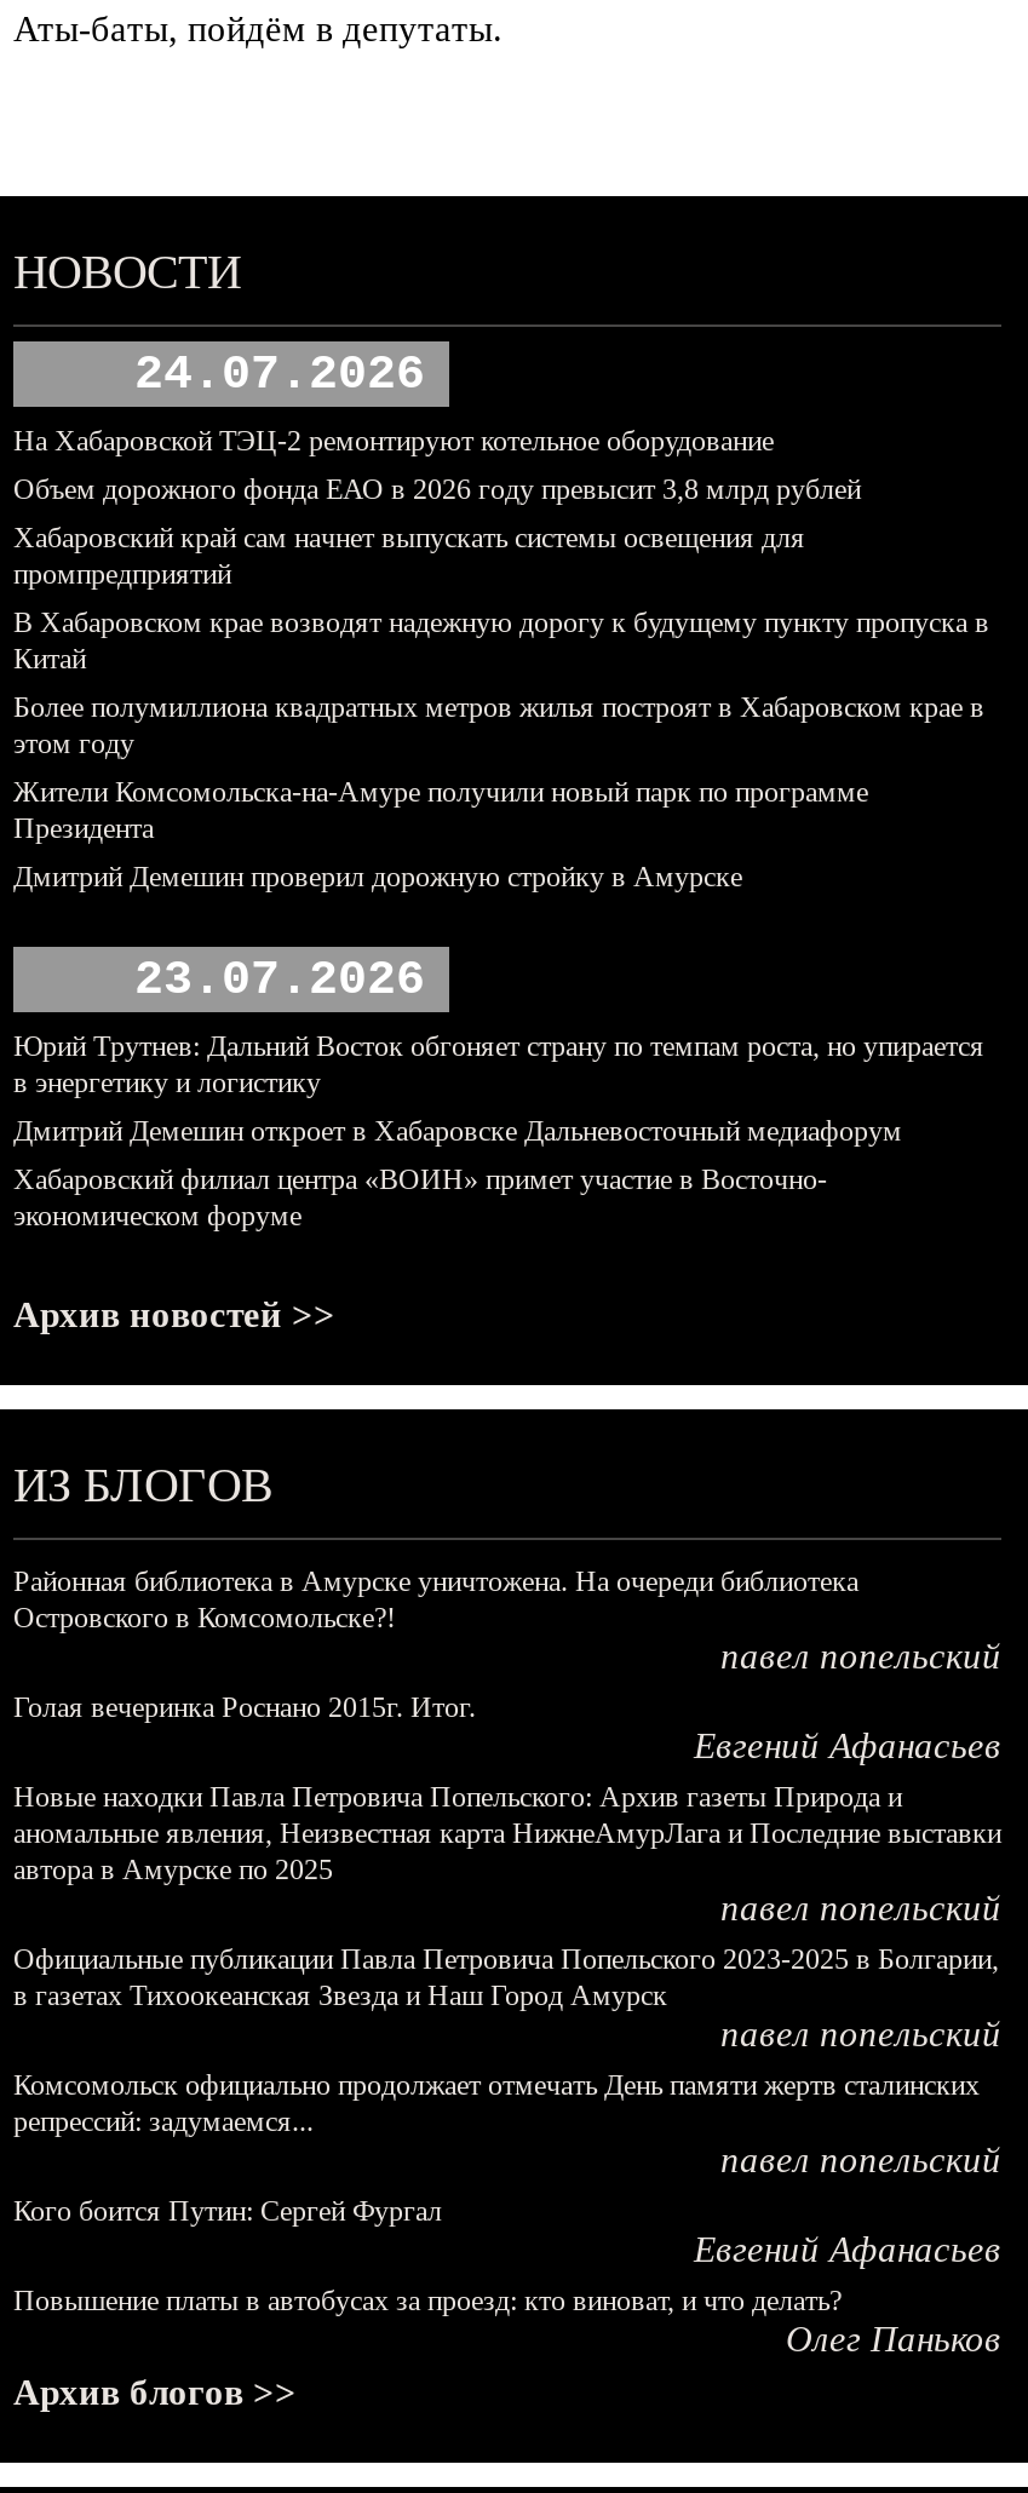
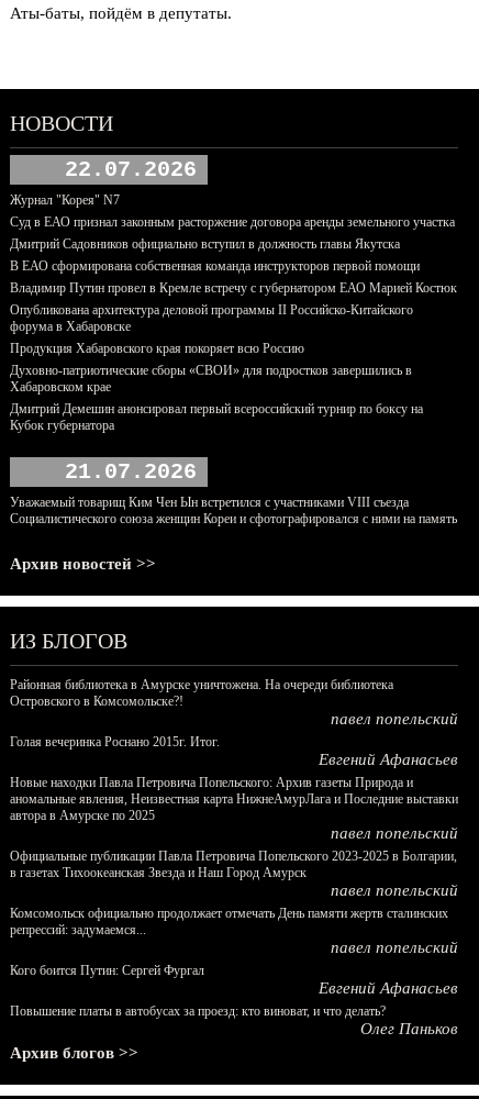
[13,346,989,894] 24.07.2026 | На Хабаровской ТЭЦ-2 ремонтируют котельное оборудование | Объем дорожного фонда ЕАО в 2026 году превысит 3,8 млрд рублей | Хабаровский край сам начнет выпускать системы освещения для | промпредприятий | В Хабаровском крае возводят надежную дорогу к будущему пункту пропуска в | Китай | Более полумиллиона квадратных метров жилья построят в Хабаровском крае в | этом году | Жители Комсомольска-на-Амуре получили новый парк по программе | Президента | Дмитрий Демешин проверил дорожную стройку в Амурске -> [10,157,457,433] 22.07.2026 | Журнал "Корея" N7 | Суд в ЕАО признал законным расторжение договора аренды земельного участка | Дмитрий Садовников официально вступил в должность главы Якутска | В ЕАО сформирована собственная команда инструкторов первой помощи | Владимир Путин провел в Кремле встречу с губернатором ЕАО Марией Костюк | Опубликована архитектура деловой программы II Российско-Китайского | форума в Хабаровске | Продукция Хабаровского края покоряет всю Россию | Духовно-патриотические сборы «СВОИ» для подростков завершились в | Хабаровском крае | Дмитрий Демешин анонсировал первый всероссийский турнир по боксу на | Кубок губернатора
[13,952,984,1233] 23.07.2026 | Юрий Трутнев: Дальний Восток обгоняет страну по темпам роста, но упирается | в энергетику и логистику | Дмитрий Демешин откроет в Хабаровске Дальневосточный медиафорум | Хабаровский филиал центра «ВОИН» примет участие в Восточно- | экономическом форуме -> [10,459,457,526] 21.07.2026 | Уважаемый товарищ Ким Чен Ын встретился с участниками VIII съезда | Социалистического союза женщин Кореи и сфотографировался с ними на память

